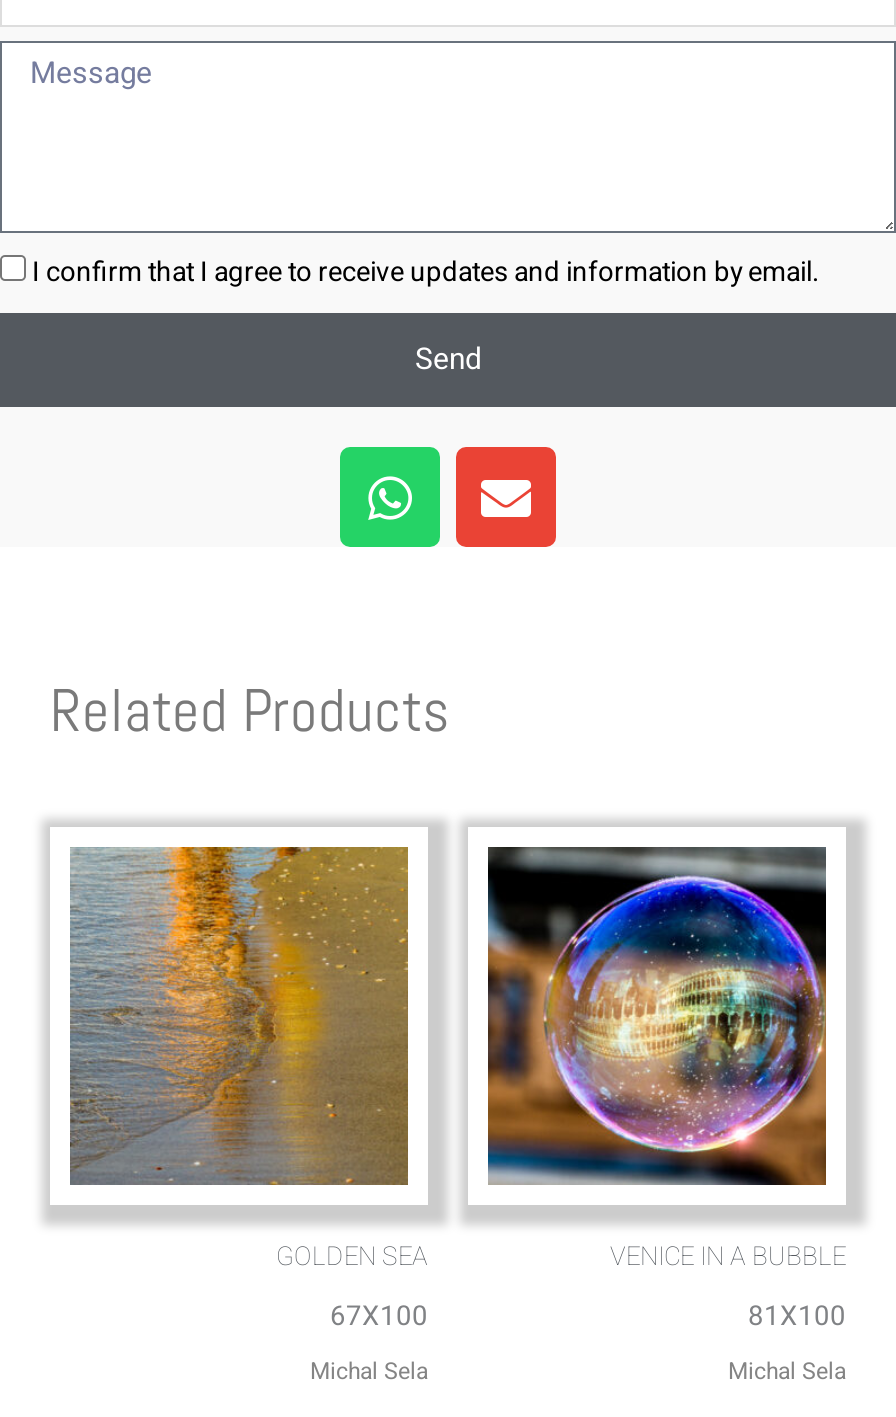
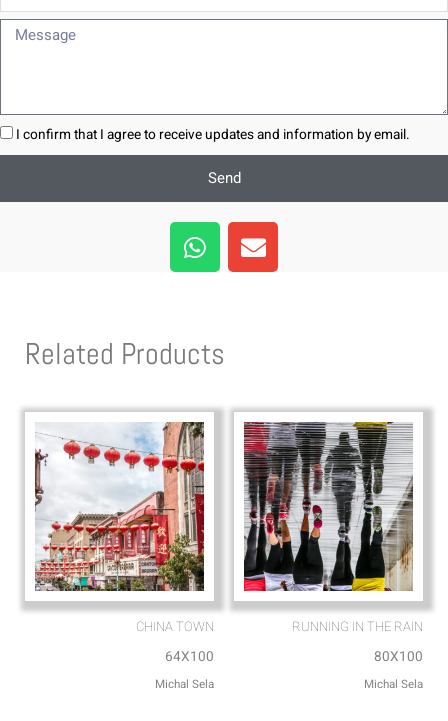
[68,845,428,1275] [image] | GOLDEN SEA -> [34,422,214,636] [image] | CHINA TOWN
[486,845,846,1275] [image] | VENICE IN A BUBBLE -> [243,421,423,636] [image] | RUNNING IN THE RAIN
[330,1298,428,1338] 67X100 -> [165,647,214,667] 64X100
[748,1298,846,1338] 81X100 -> [374,647,423,667] 80X100

